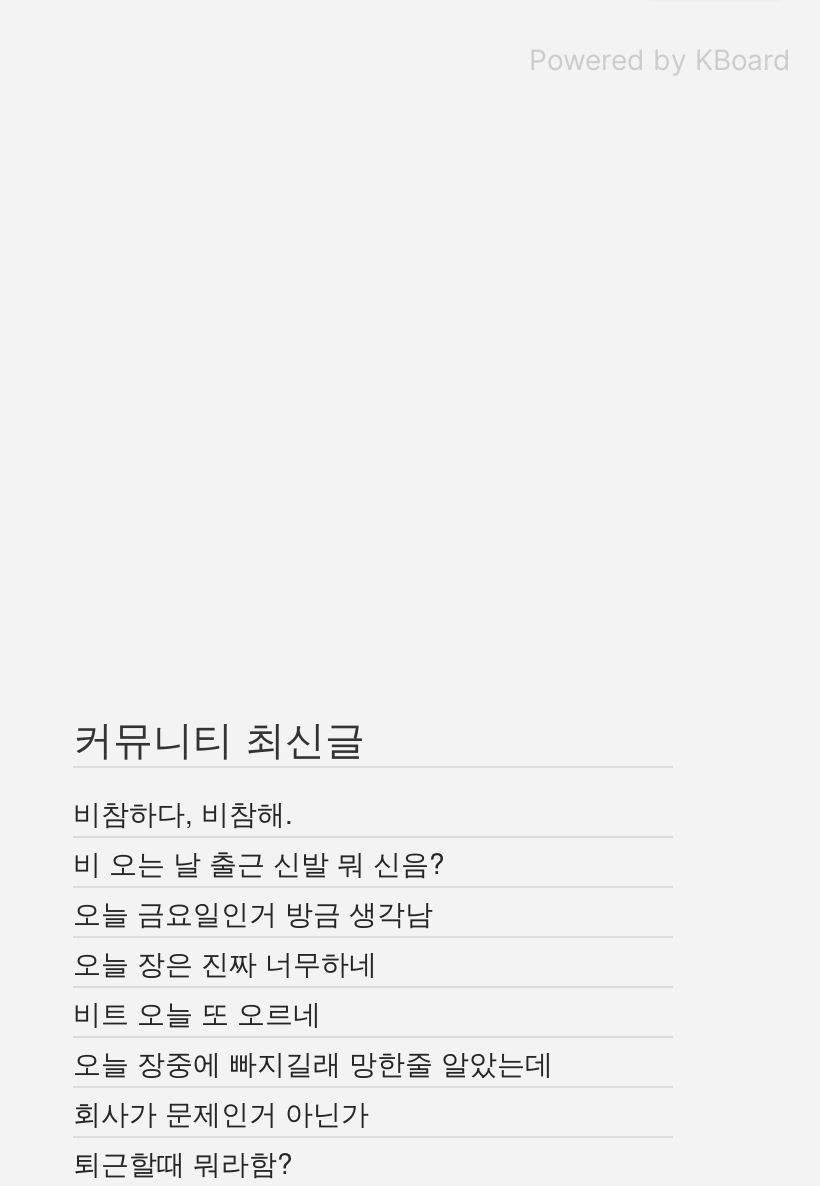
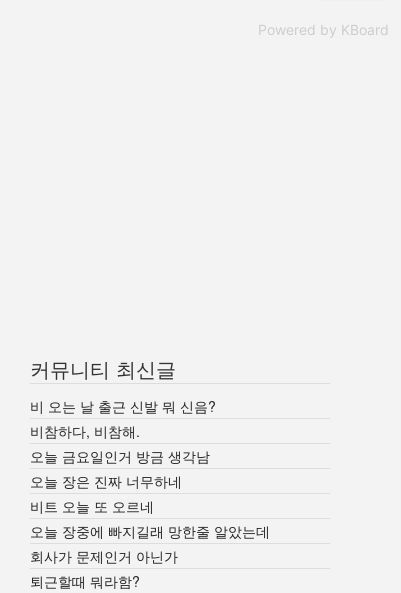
moved [73,791,293,831] -> [30,420,140,440]: 비참하다, 비참해.
moved [73,841,445,881] -> [30,395,216,415]: 비 오는 날 출근 신발 뭐 신음?

